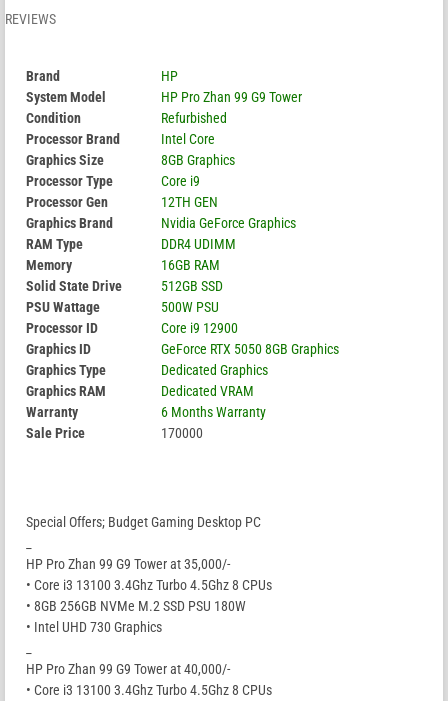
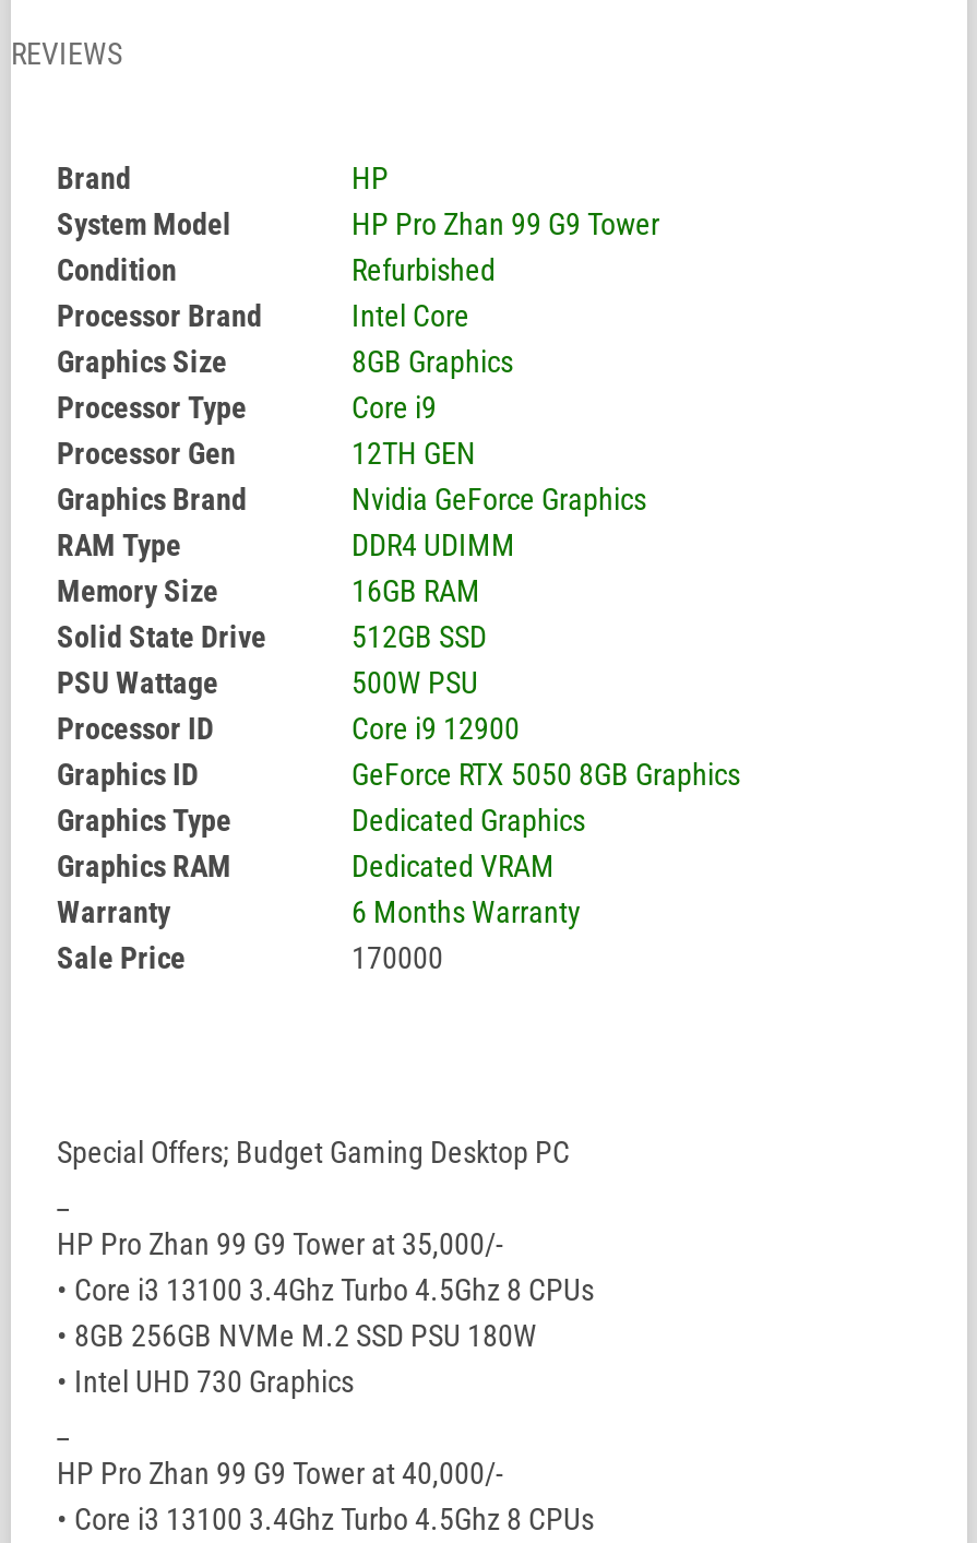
[26,257,72,273] Memory -> [57,574,218,609] Memory Size

